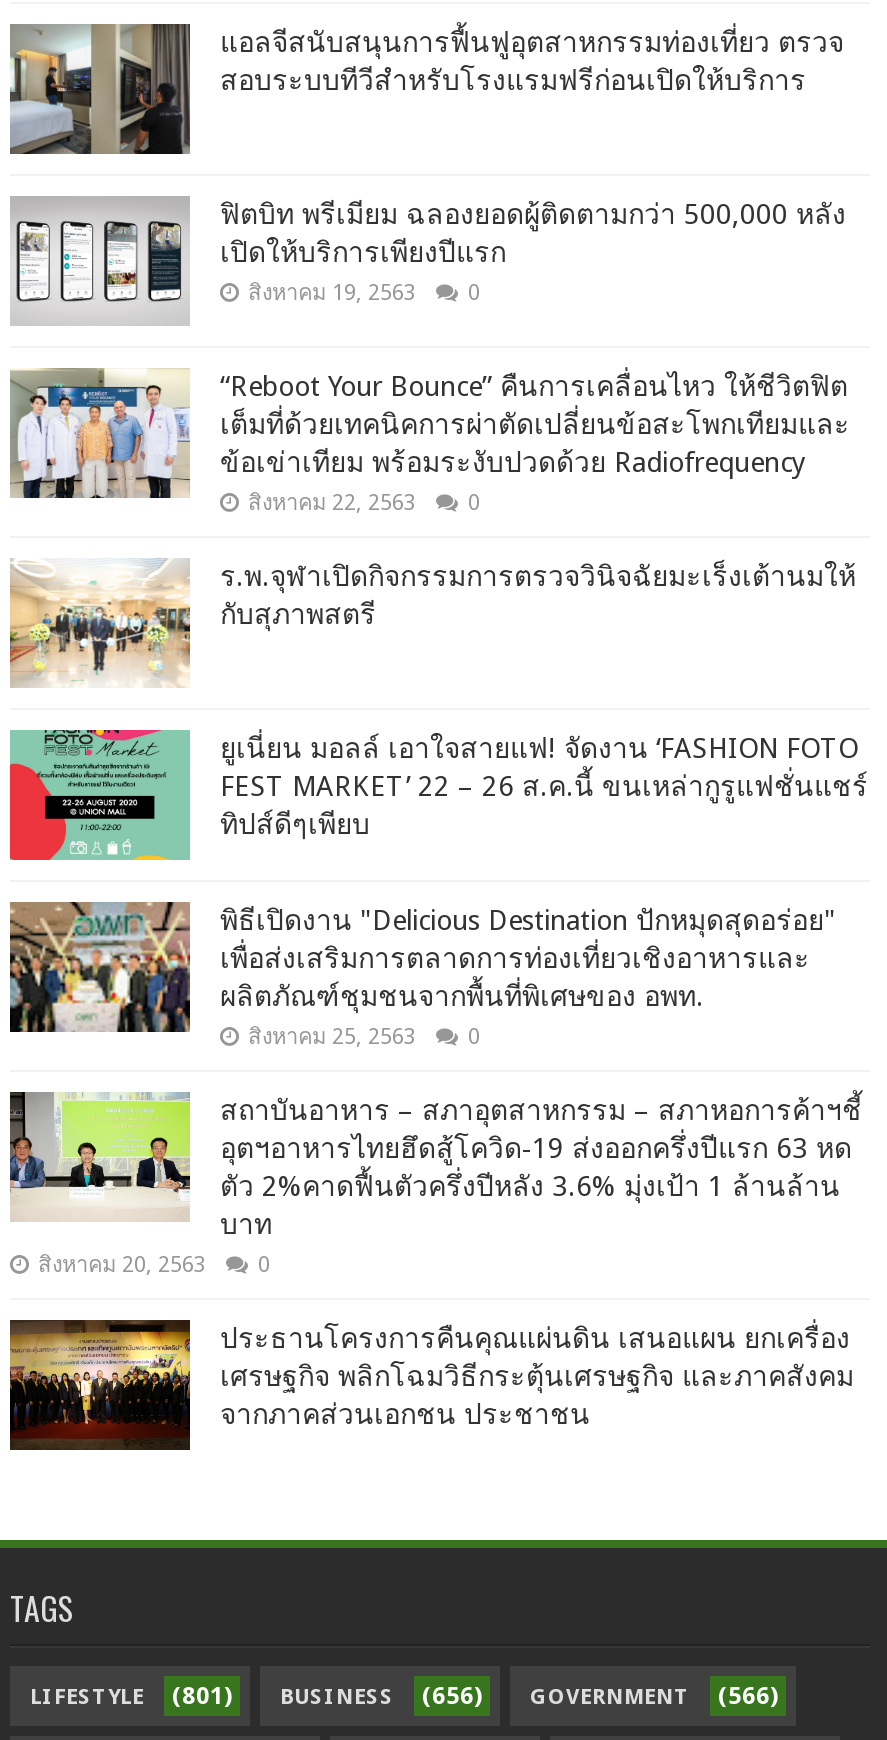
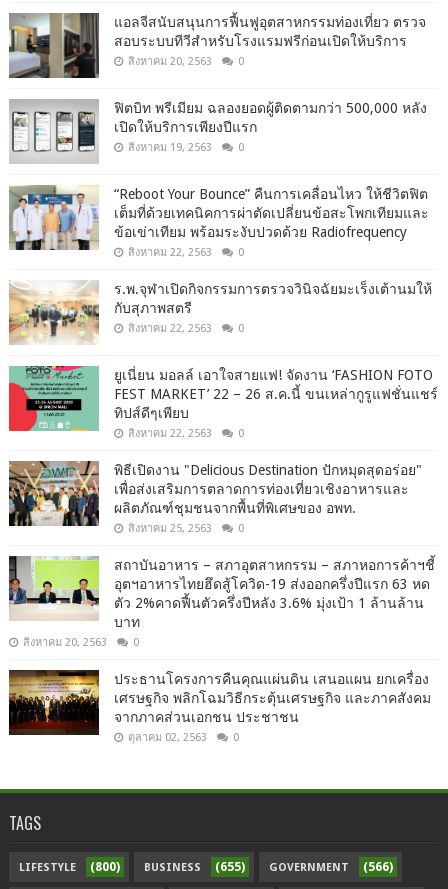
none -> [128,55,244,68] สิงหาคม 20, 2563 | 0
none -> [128,322,244,335] สิงหาคม 22, 2563 | 0
none -> [128,427,244,440] สิงหาคม 22, 2563 | 0
none -> [128,731,239,744] ตุลาคม 02, 2563 | 0
[172,1683,232,1711] (801) -> [90,860,120,874] (800)
[422,1683,482,1711] (656) -> [215,860,245,874] (655)

